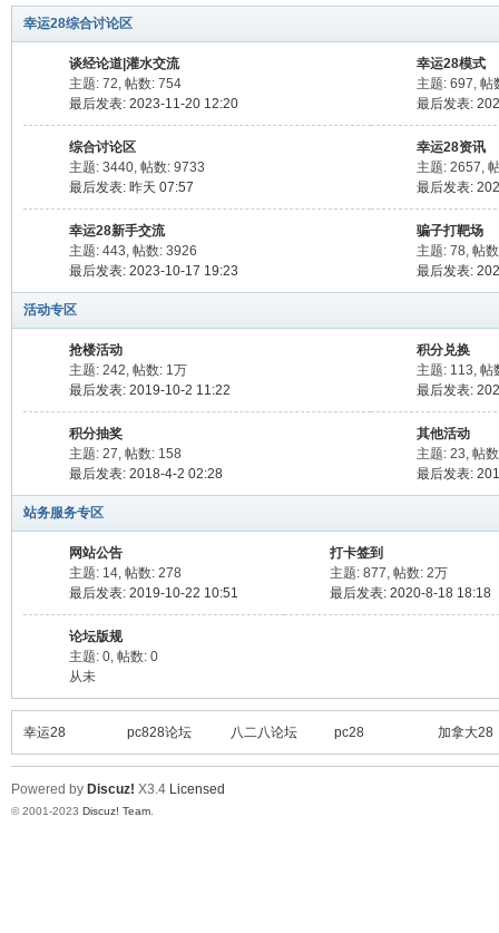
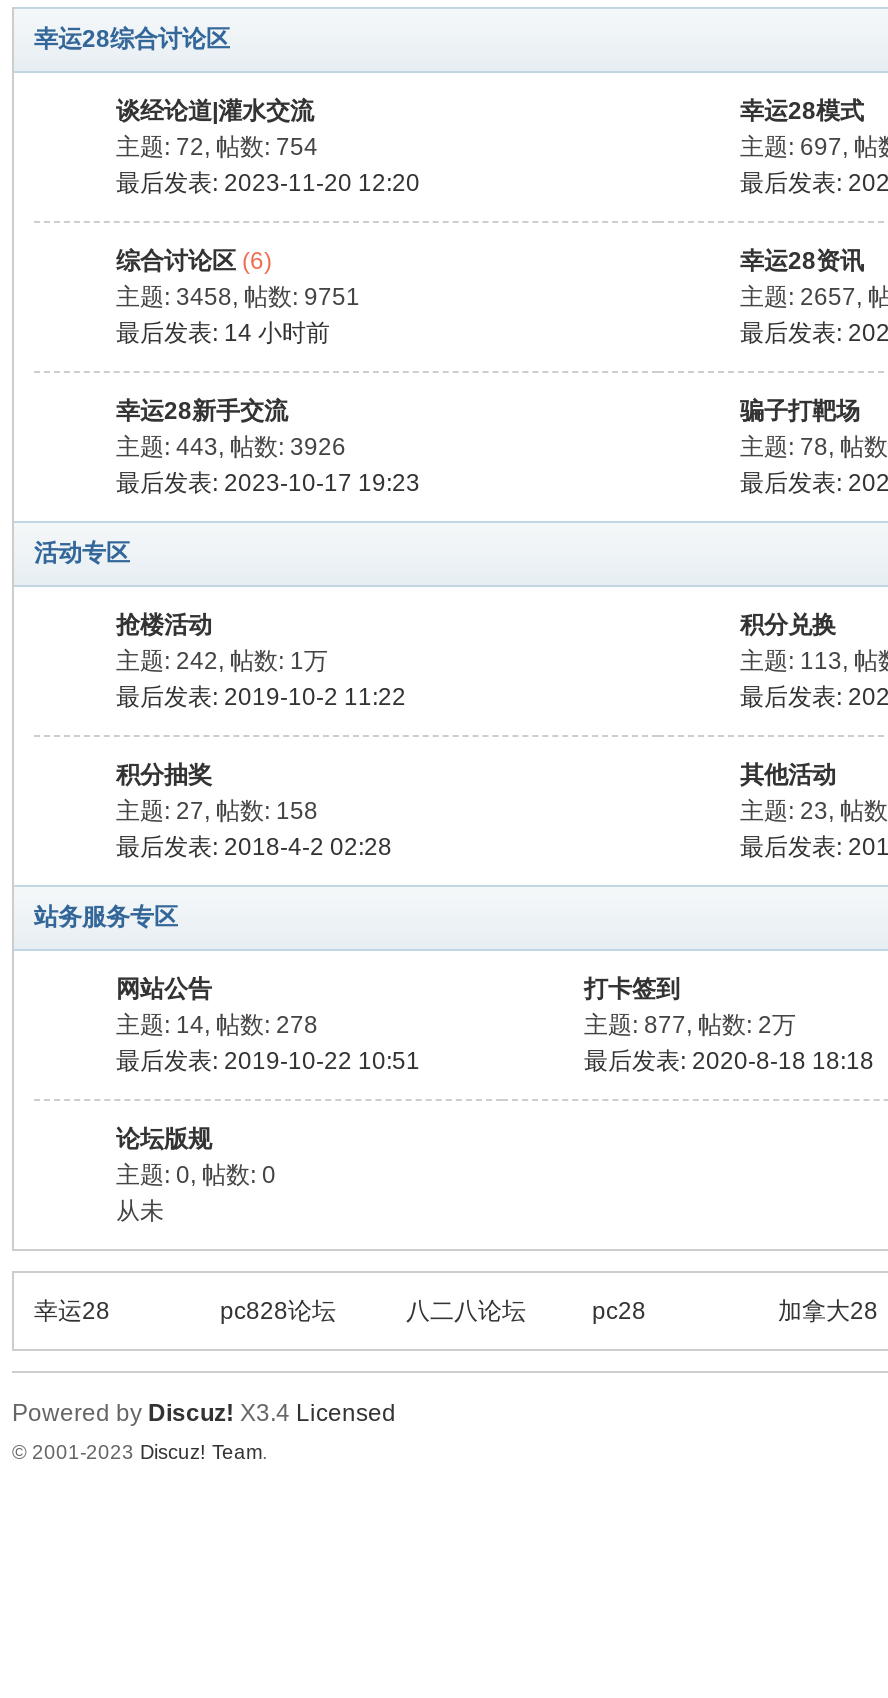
[69,139,205,195] 综合讨论区 | 主题: 3440,帖数: 9733 | 最后发表:昨天 07:57 -> [116,247,360,347] 综合讨论区(6) | 主题: 3458,帖数: 9751 | 最后发表: 14 小时前

